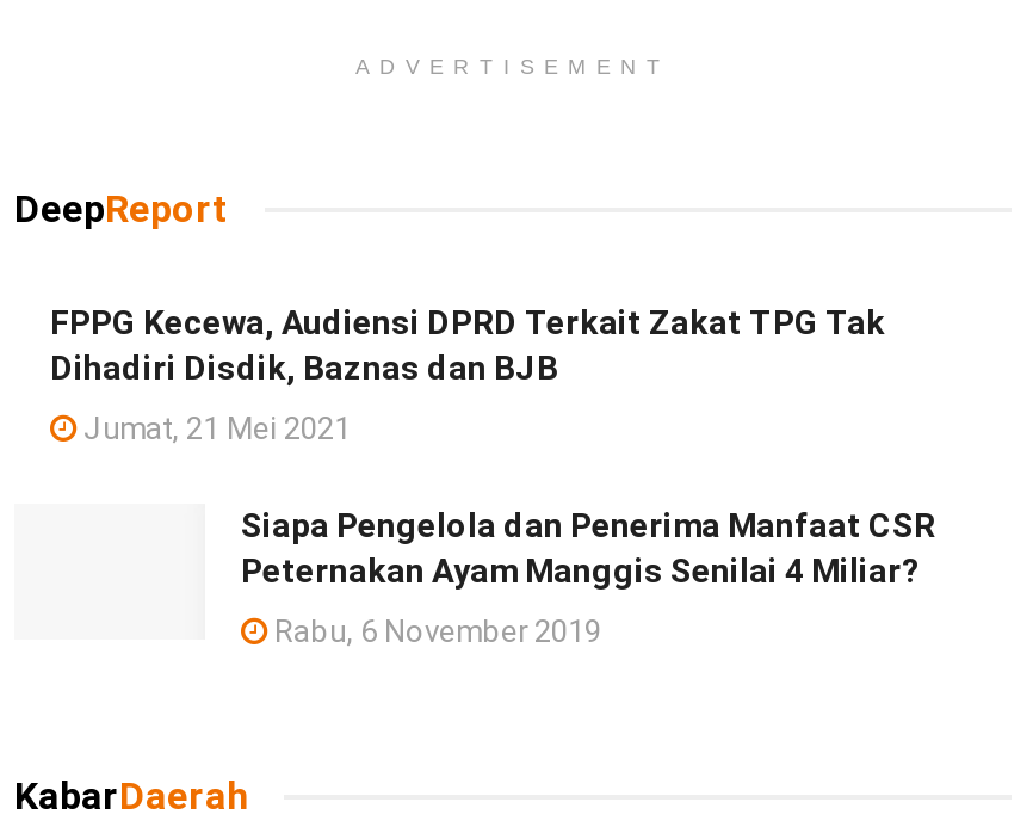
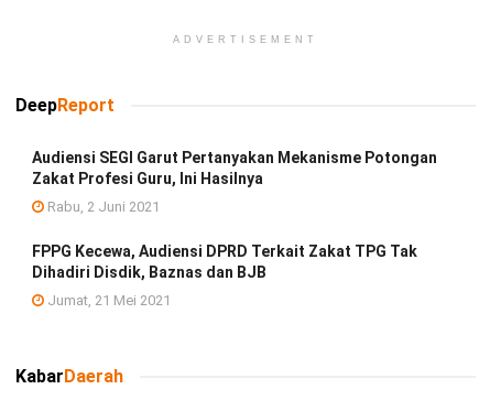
none -> [32,149,437,215] Audiensi SEGI Garut Pertanyakan Mekanisme Potongan | Zakat Profesi Guru, Ini Hasilnya | Rabu, 2 Juni 2021
moved [50,303,885,447] -> [32,243,417,309]: FPPG Kecewa, Audiensi DPRD Terkait Zakat TPG Tak | Dihadiri Disdik, Baznas dan BJB | Jumat, 21 Mei 2021
[241,506,935,649] Siapa Pengelola dan Penerima Manfaat CSR | Peternakan Ayam Manggis Senilai 4 Miliar? | Rabu, 6 November 2019 -> none

